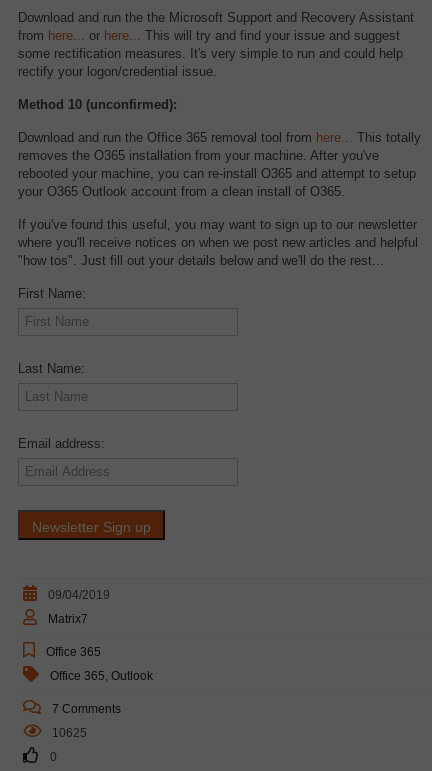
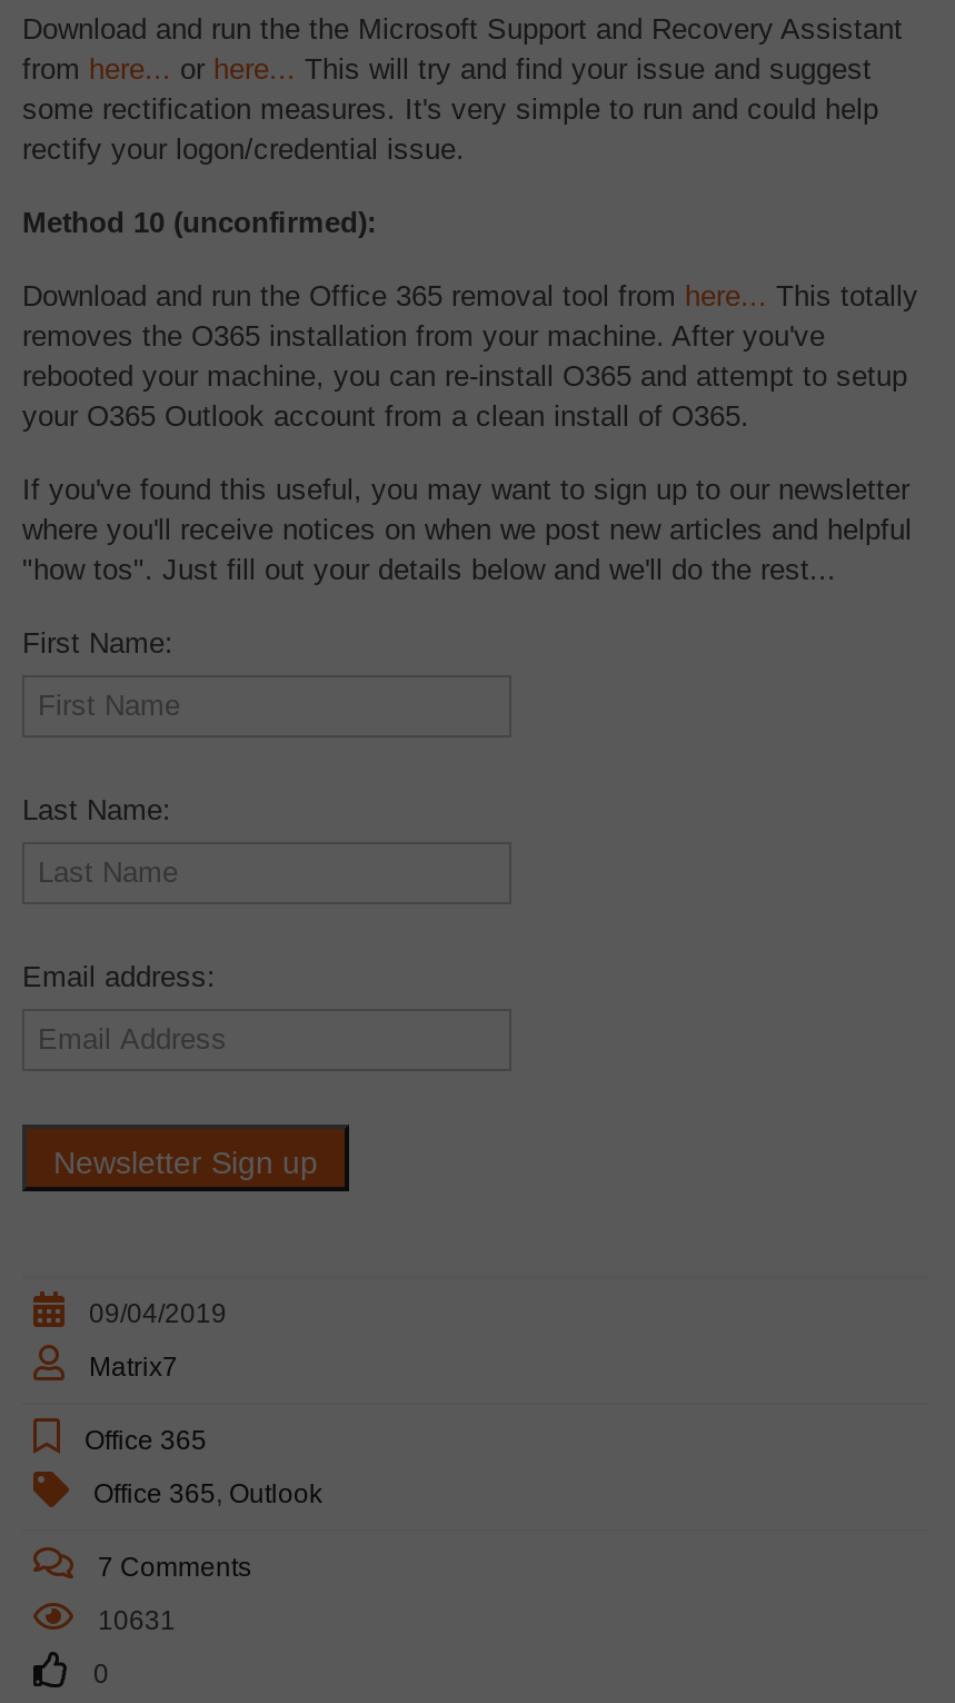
[49,726,87,740] 10625 -> [91,1605,176,1636] 10631

